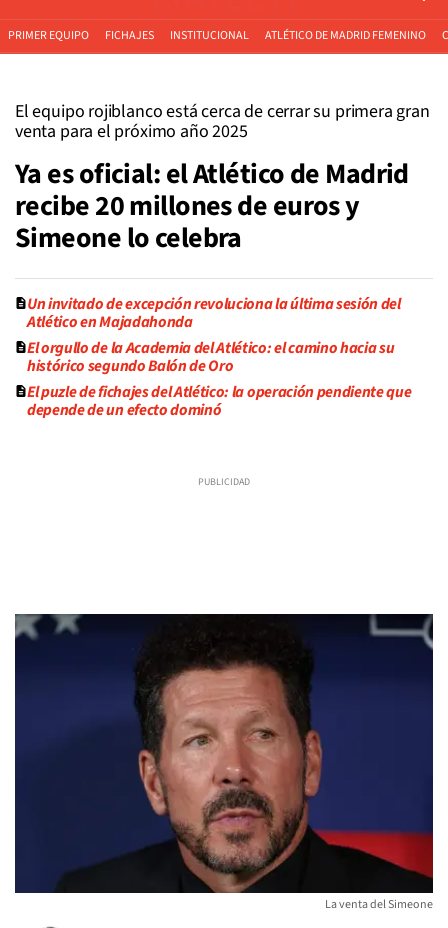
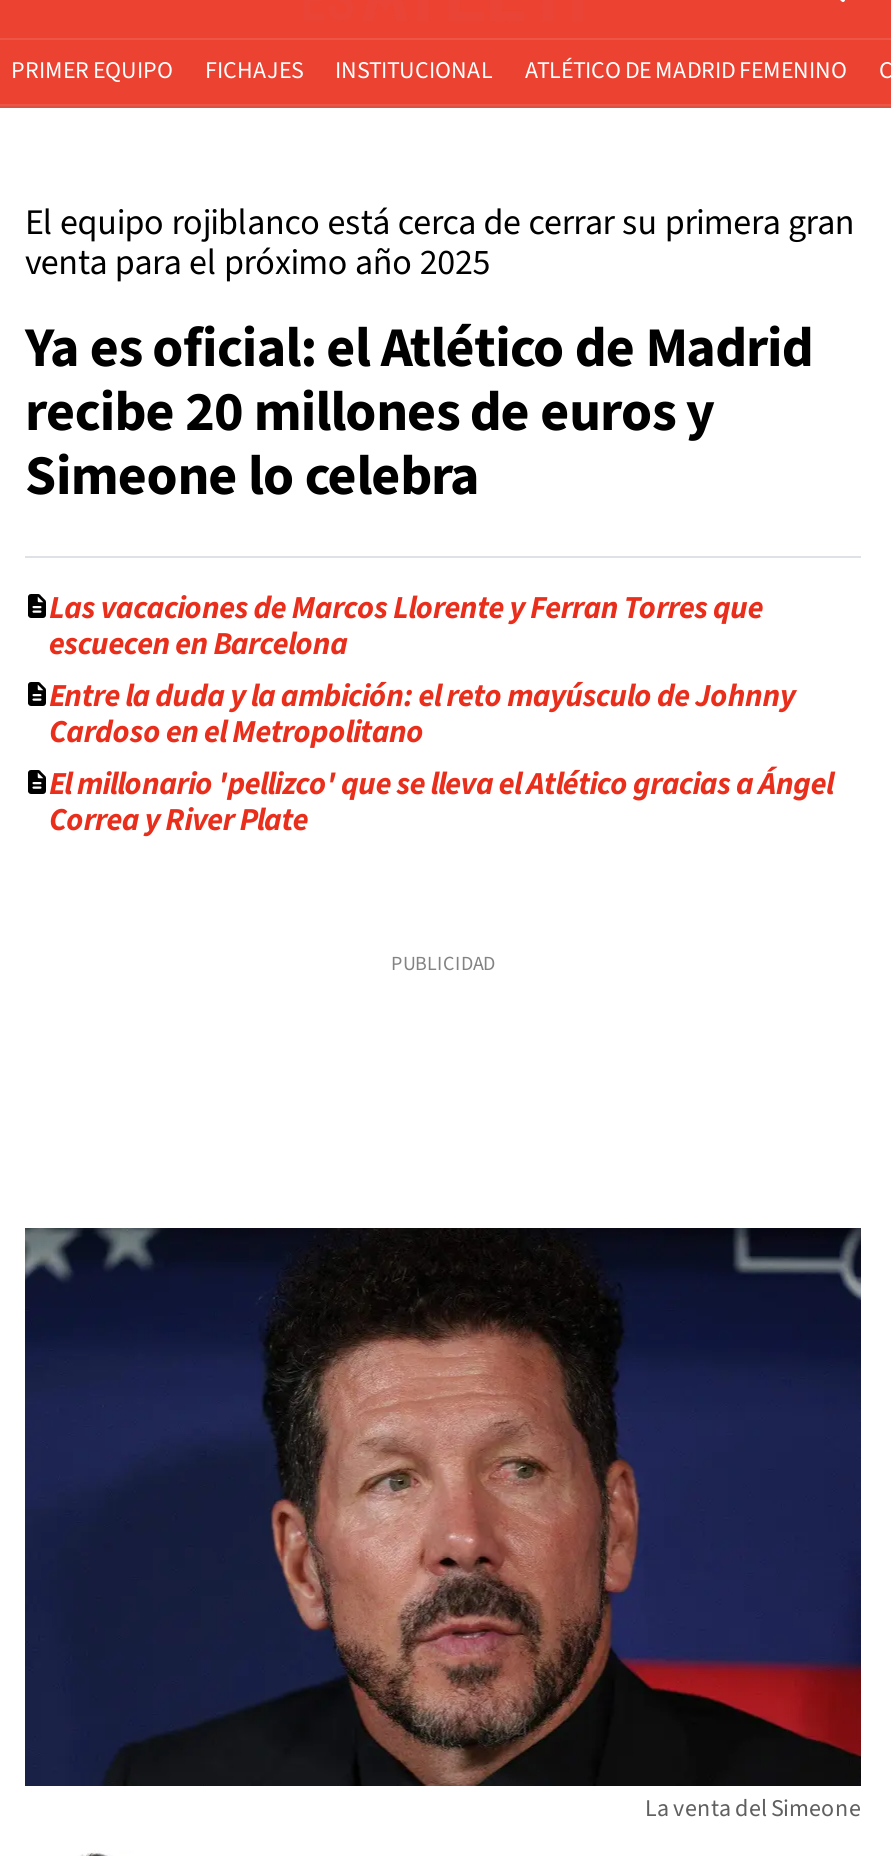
[27,293,411,421] Un invitado de excepción revoluciona la última sesión del | Atlético en Majadahonda | El orgullo de la Academia del Atlético: el camino hacia su | histórico segundo Balón de Oro | El puzle de fichajes del Atlético: la operación pendiente que | depende de un efecto dominó -> [49,586,833,842] Las vacaciones de Marcos Llorente y Ferran Torres que | escuecen en Barcelona | Entre la duda y la ambición: el reto mayúsculo de Johnny | Cardoso en el Metropolitano | El millonario 'pellizco' que se lleva el Atlético gracias a Ángel | Correa y River Plate

